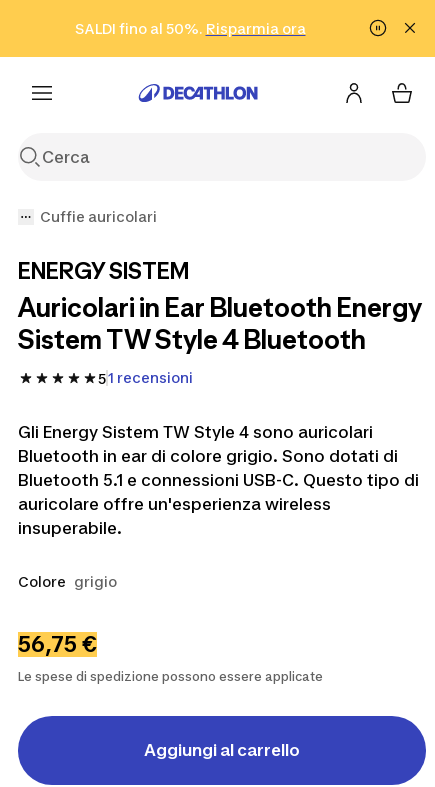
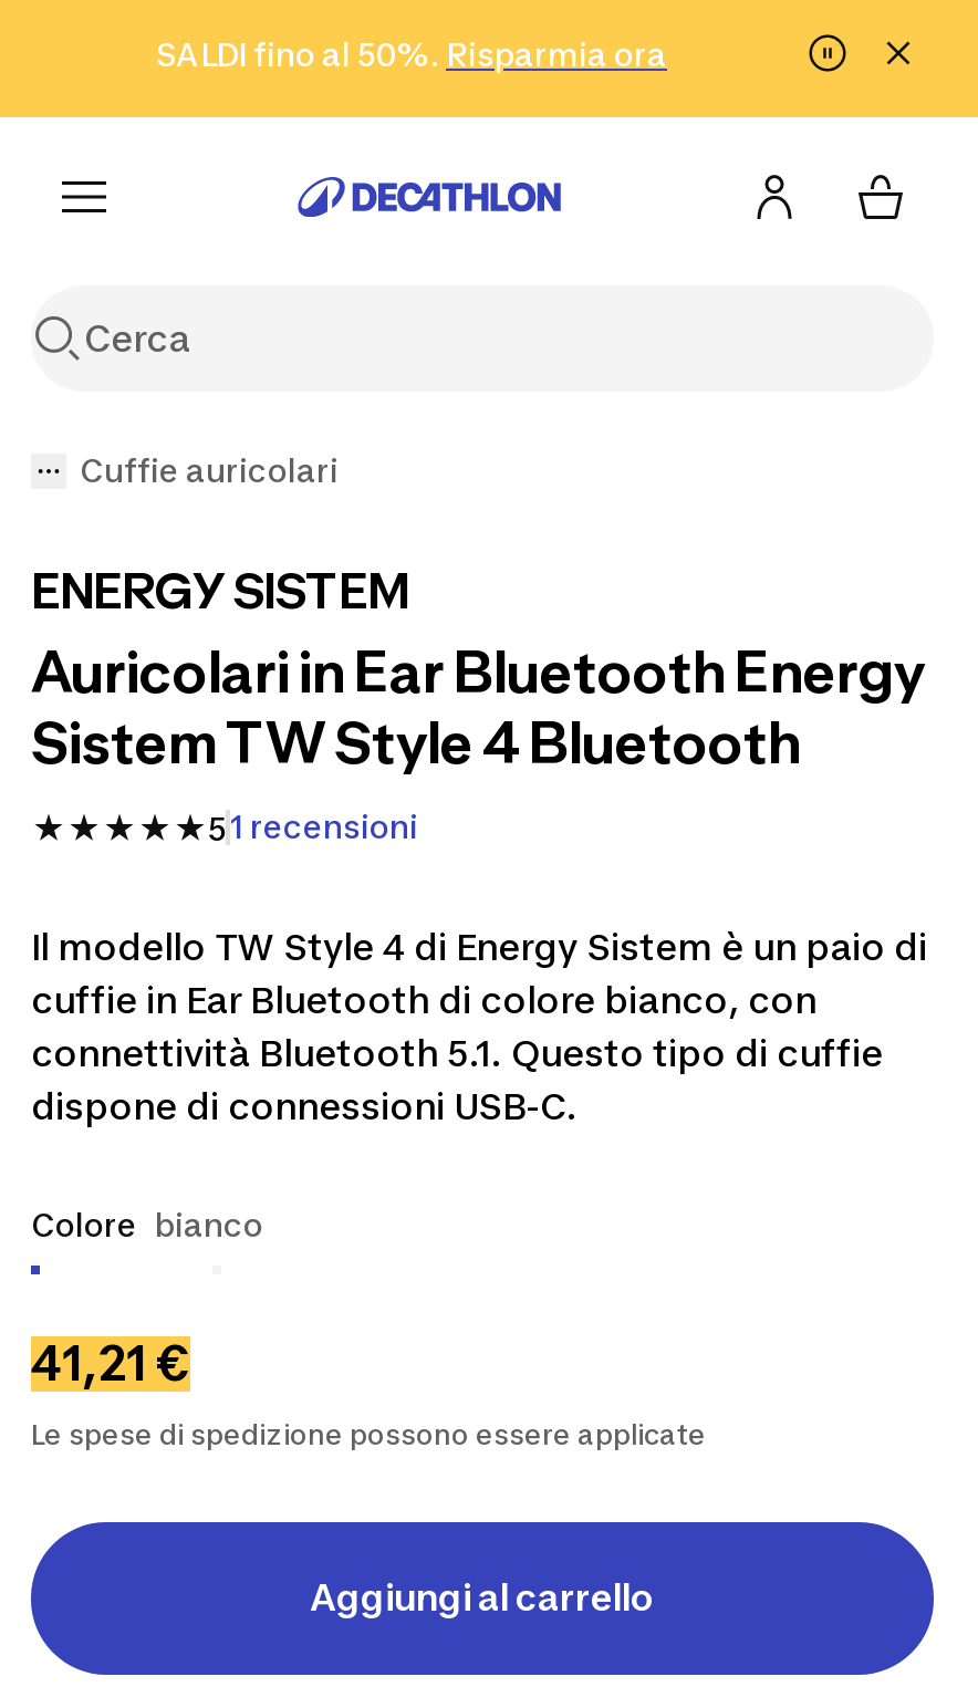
[18,422,419,538] Gli Energy Sistem TW Style 4 sono auricolari | Bluetooth in ear di colore grigio. Sono dotati di | Bluetooth 5.1 e connessioni USB-C. Questo tipo di | auricolare offre un'esperienza wireless | insuperabile. -> [31,925,927,1128] Il modello TW Style 4 di Energy Sistem è un paio di | cuffie in Ear Bluetooth di colore bianco, con | connettività Bluetooth 5.1. Questo tipo di cuffie | dispone di connessioni USB-C.
[18,573,117,590] Colore grigio -> [31,1206,263,1243] Colore bianco
[18,631,97,657] 56,75 € -> [31,1334,190,1392] 41,21 €

